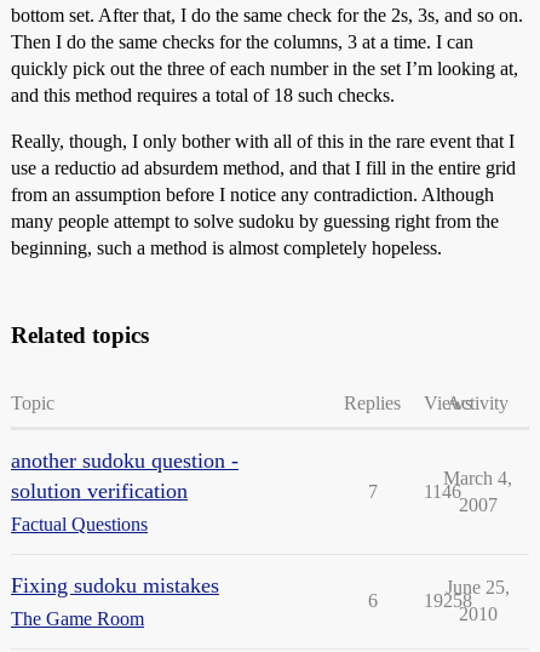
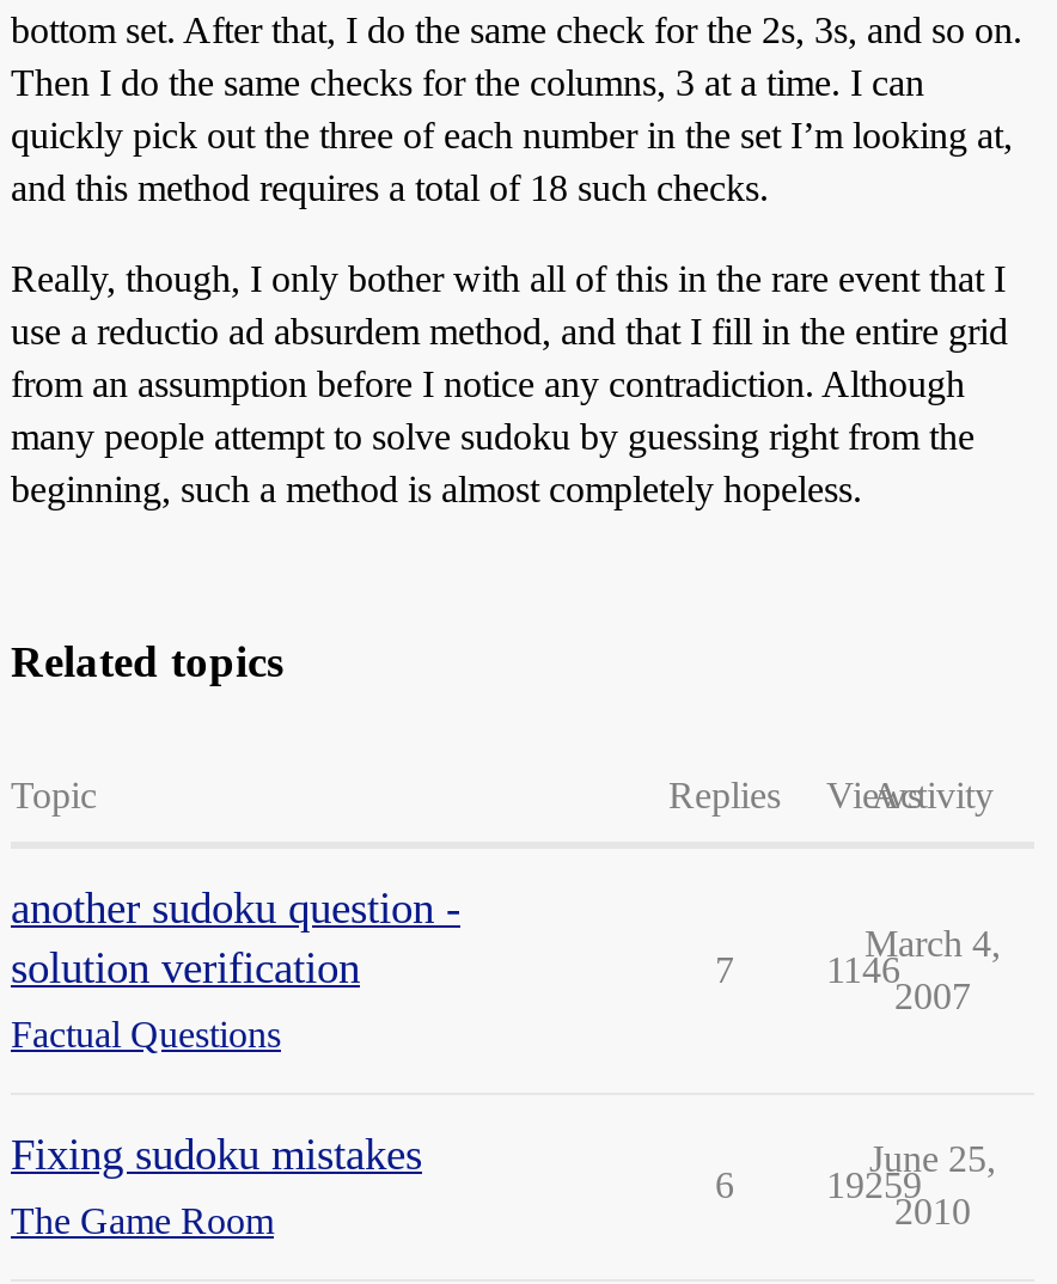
[424,590,472,611] 19258 -> [826,1165,922,1206] 19259

